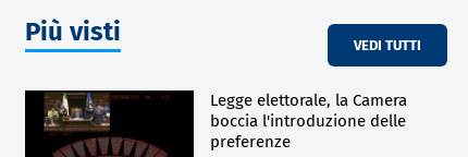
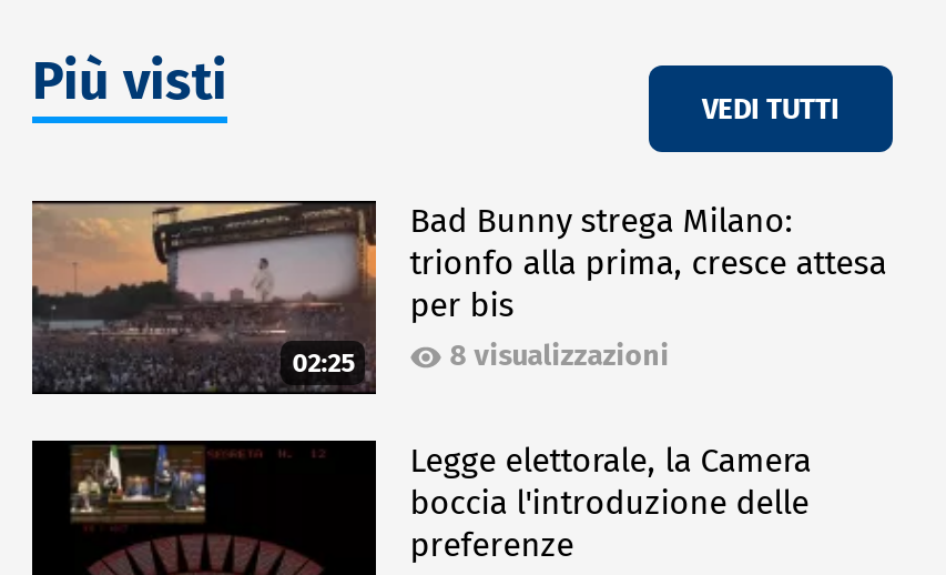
none -> [30,201,378,399] [image] | 02:25
none -> [410,202,887,373] Bad Bunny strega Milano: | trionfo alla prima, cresce attesa | per bis | 8 visualizzazioni

